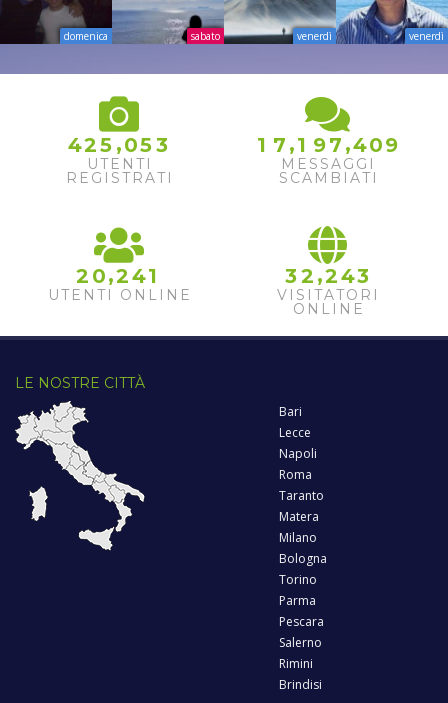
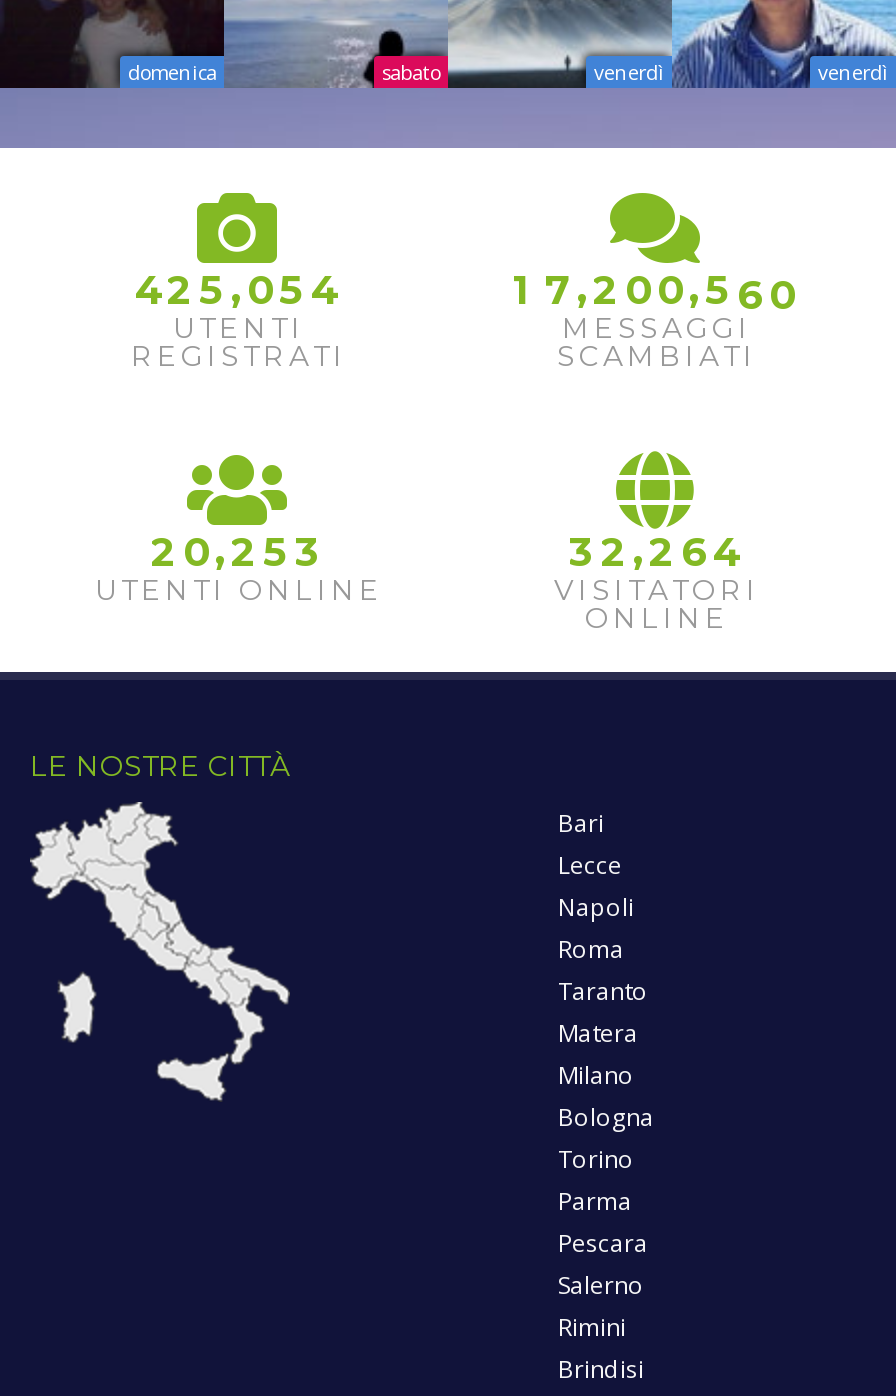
[67,132,169,157] 42 5 ,05 3 -> [135,265,343,314] 42 5 ,05 4
[256,132,399,157] 1 7,1 9 7,40 9 -> [513,265,801,314] 1 7,2 00,5 6 0
[75,263,158,288] 2 0,241 -> [151,526,323,576] 2 0,25 3
[284,263,370,288] 3 2,2 43 -> [569,526,745,576] 3 2,2 64

